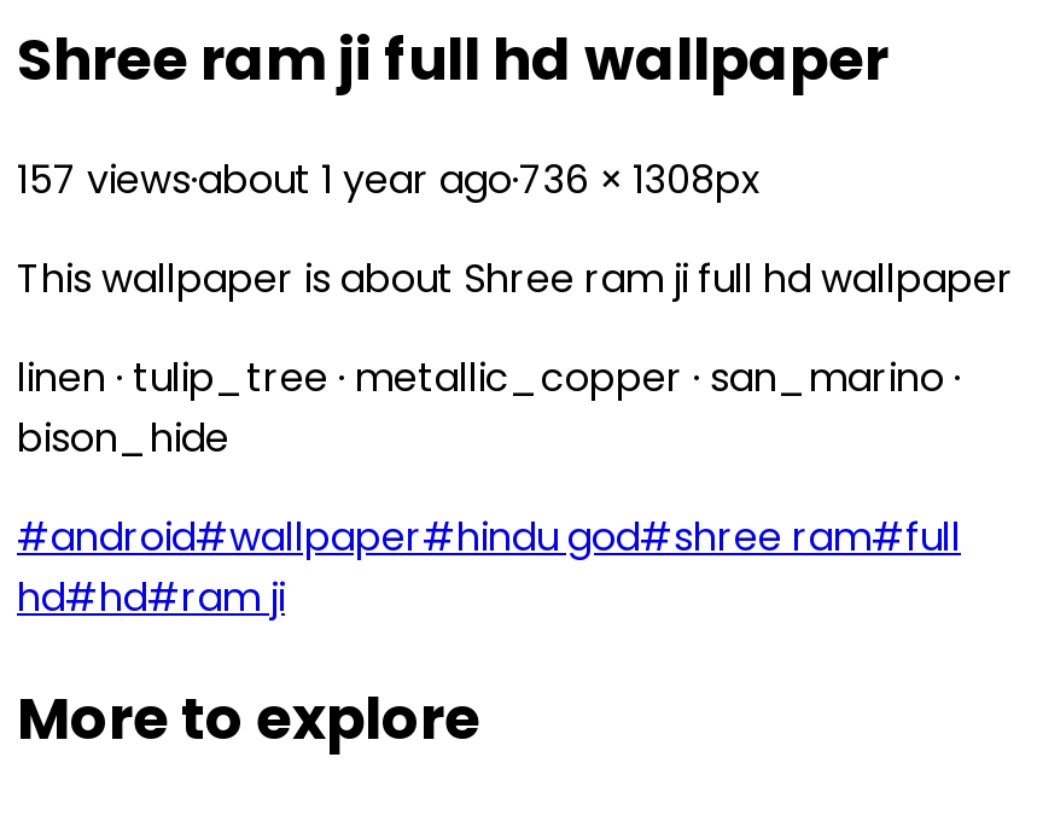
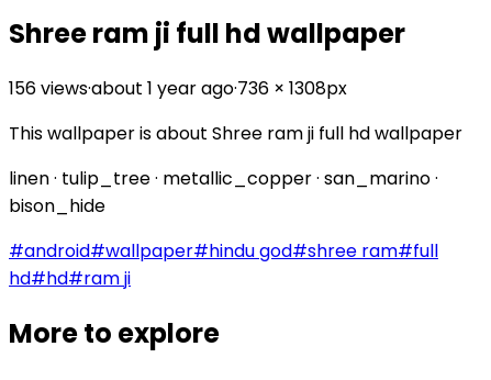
[17,152,761,207] 157 views·about 1 year ago·736 × 1308px -> [9,76,347,101] 156 views·about 1 year ago·736 × 1308px

